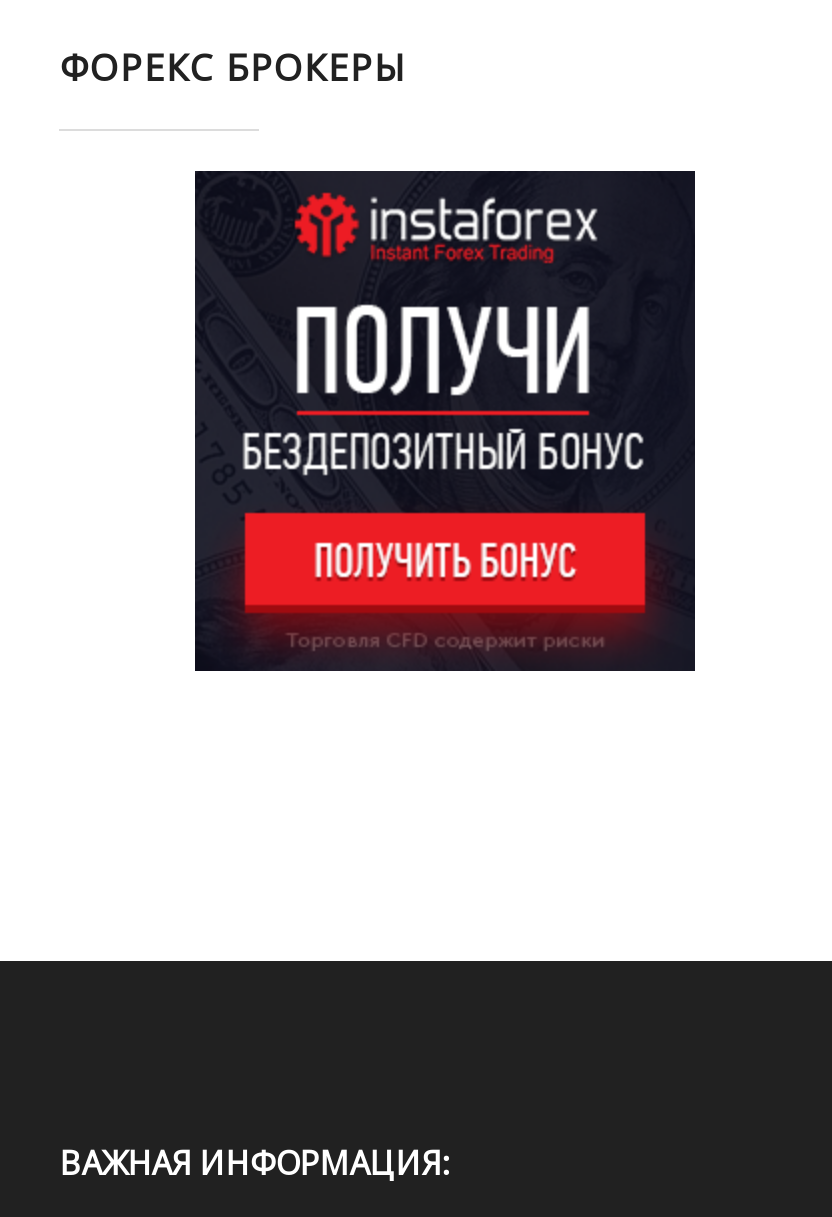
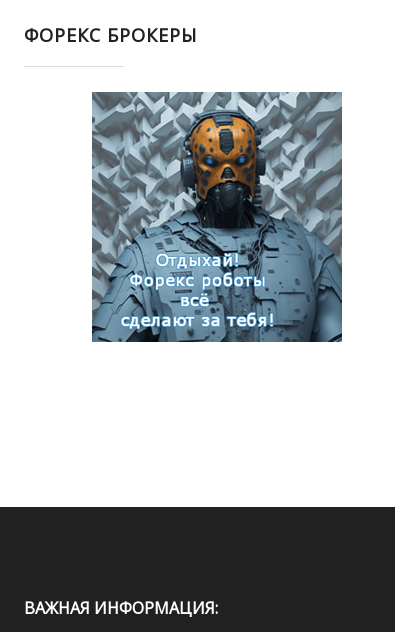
[193,169,697,673] [image] -> [91,91,343,343] [image]

